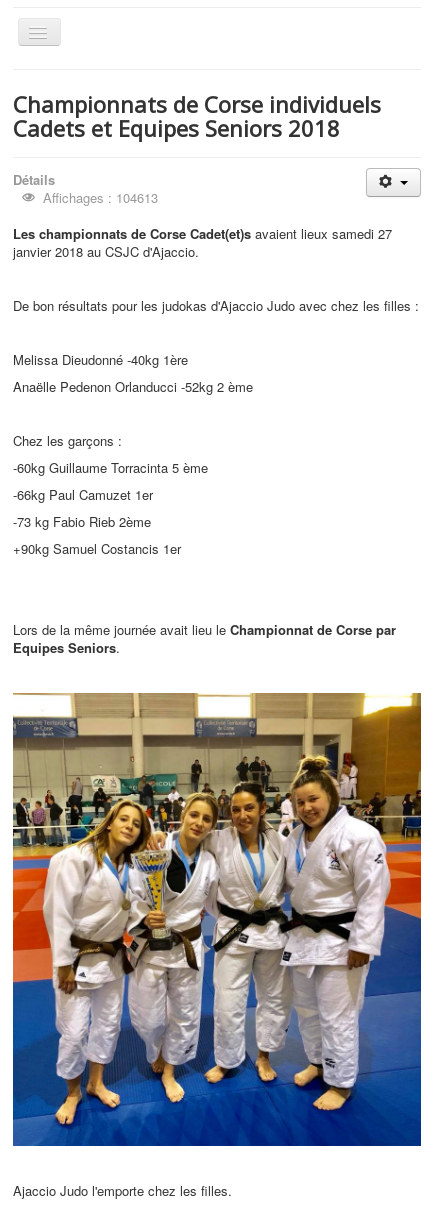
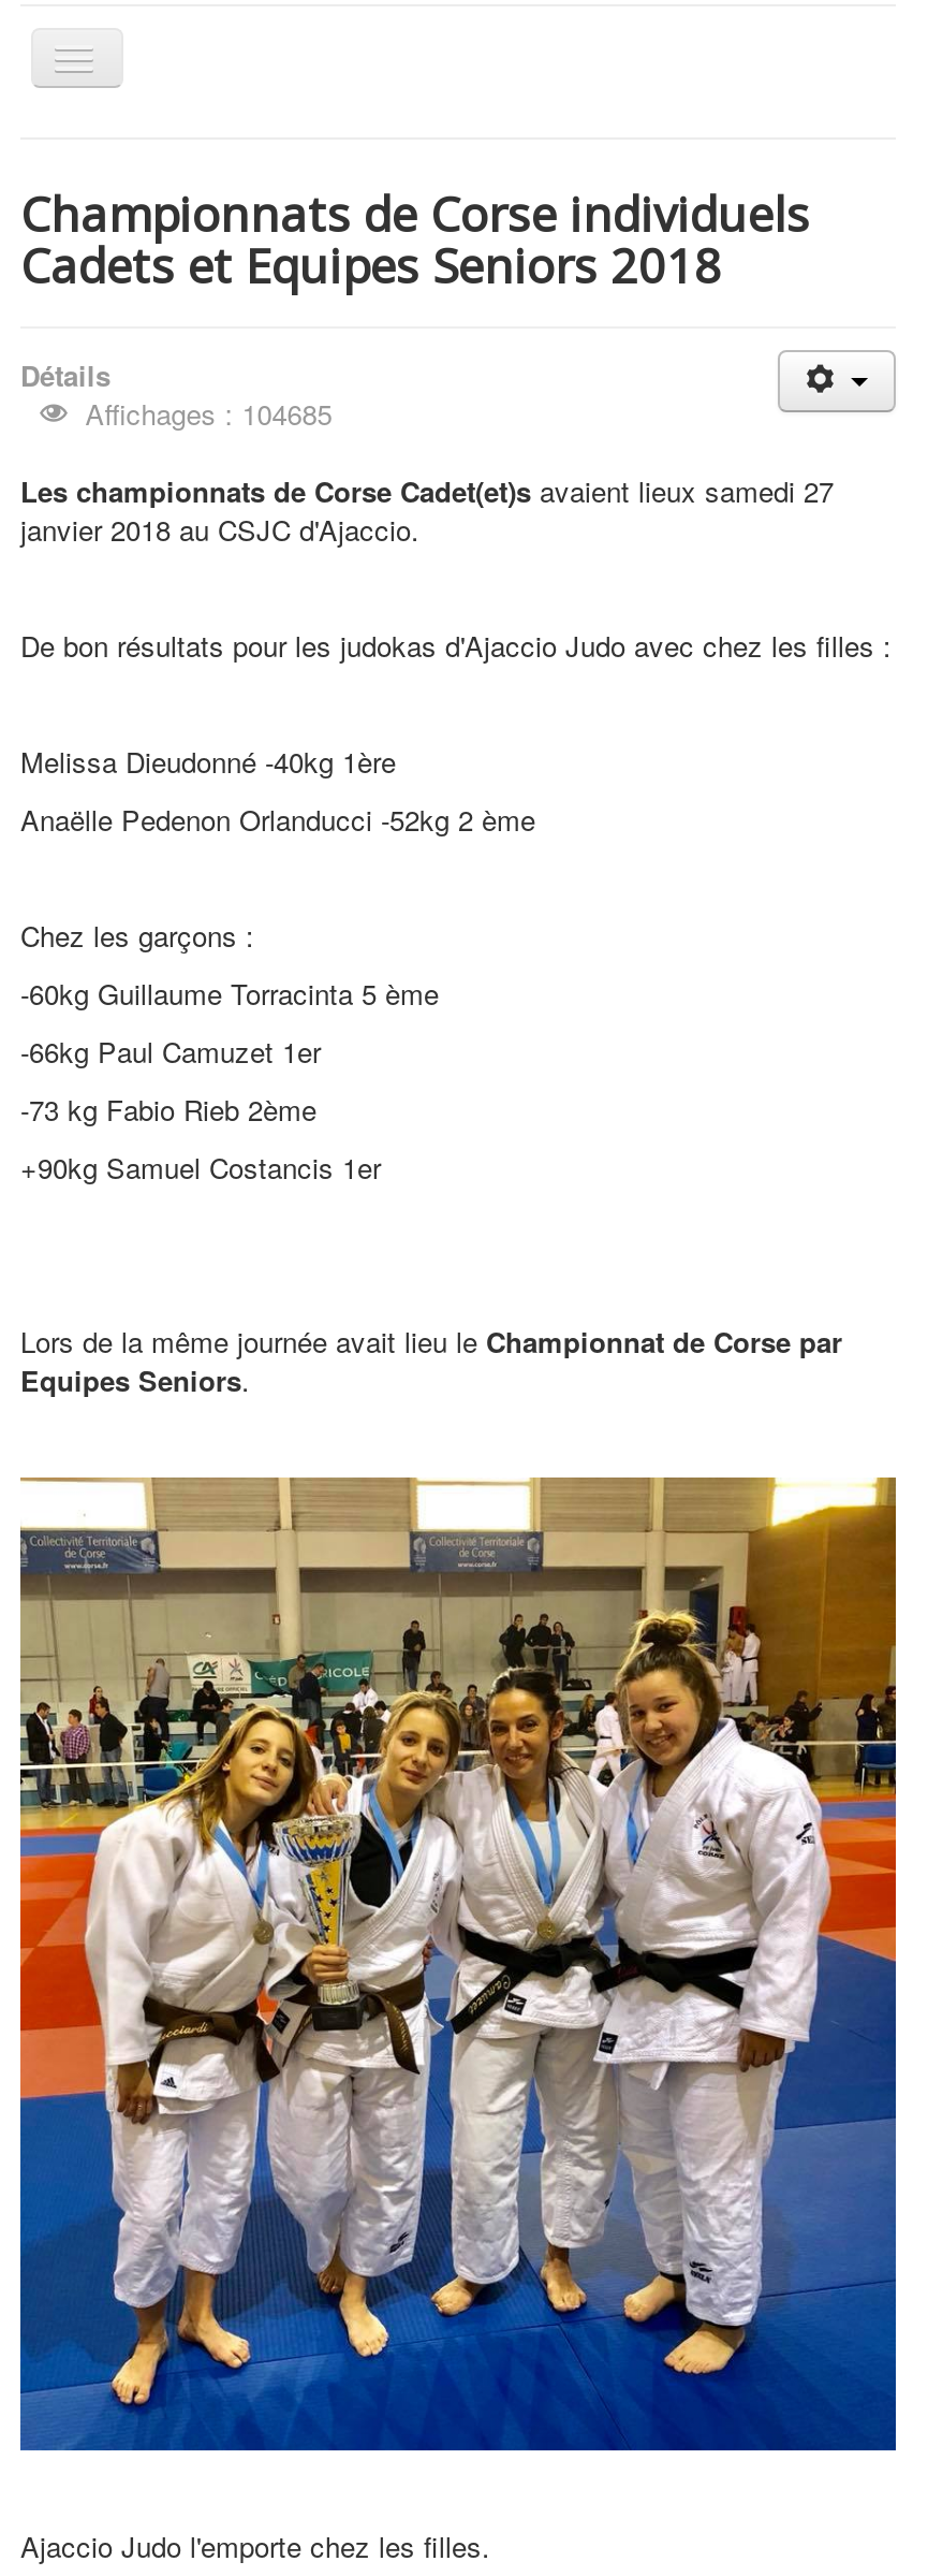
[43,188,158,207] Affichages : 104613 -> [85,393,332,434] Affichages : 104685

